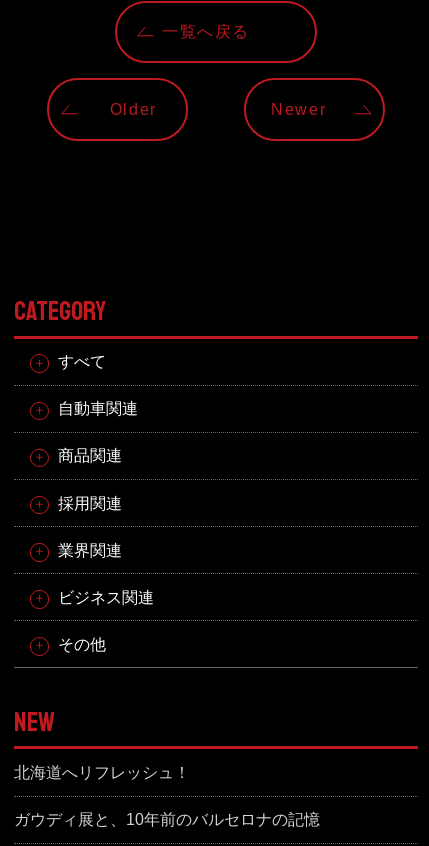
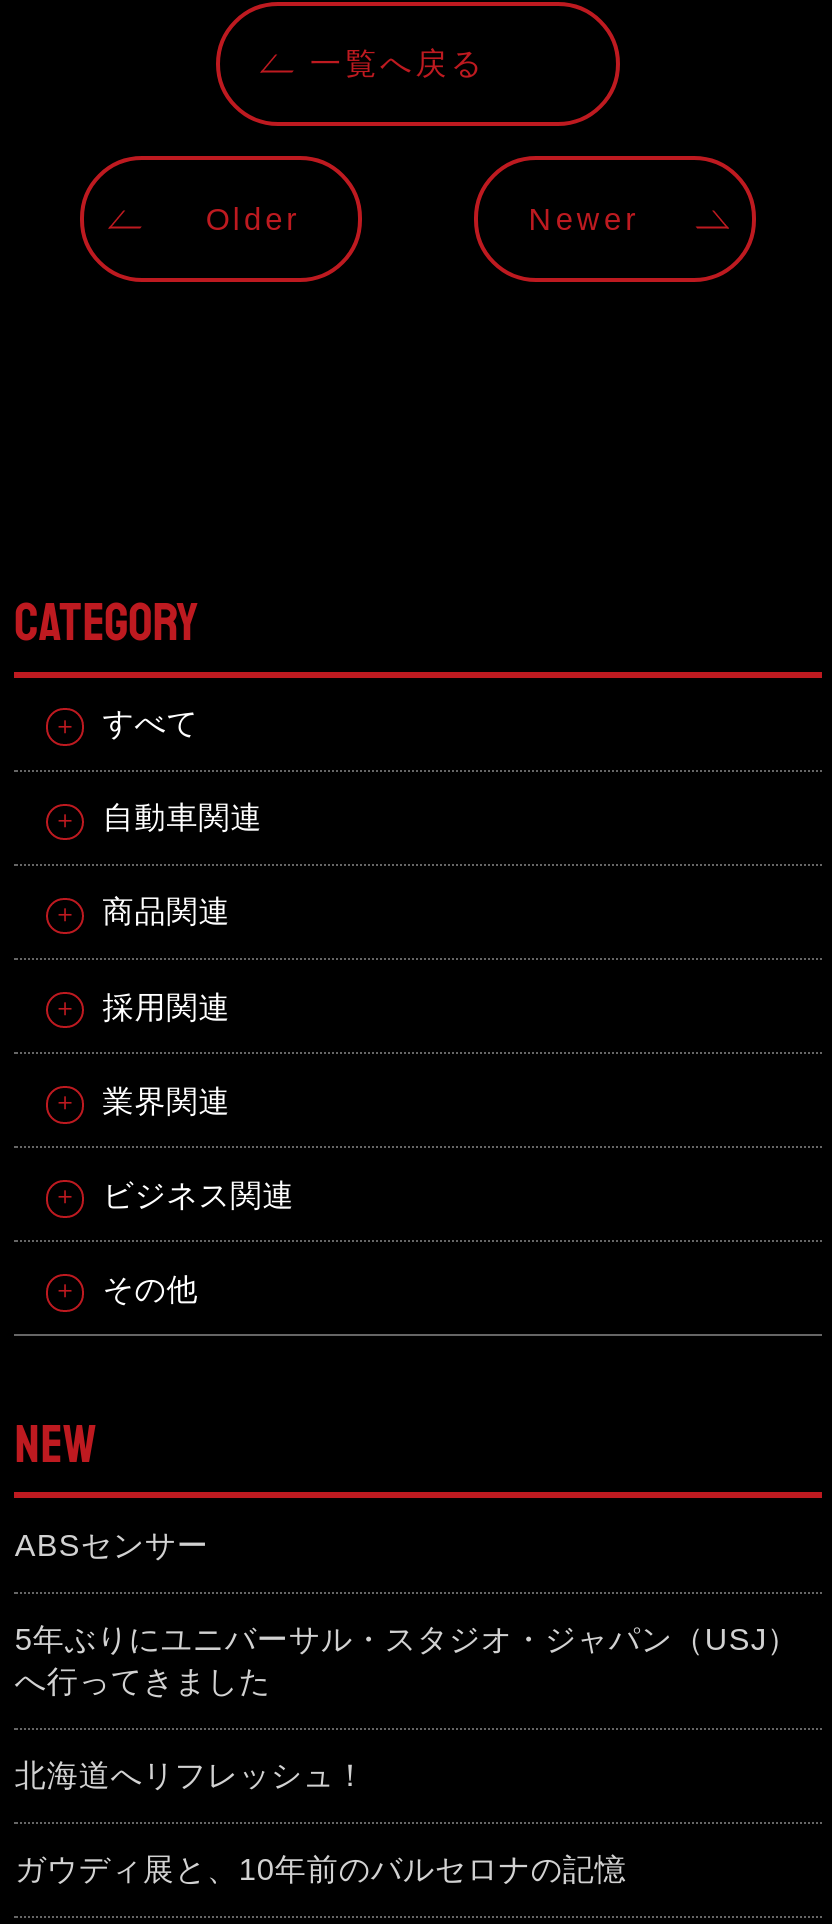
none -> [15,1528,799,1698] ABSセンサー | 5年ぶりにユニバーサル・スタジオ・ジャパン（USJ） | へ行ってきました

